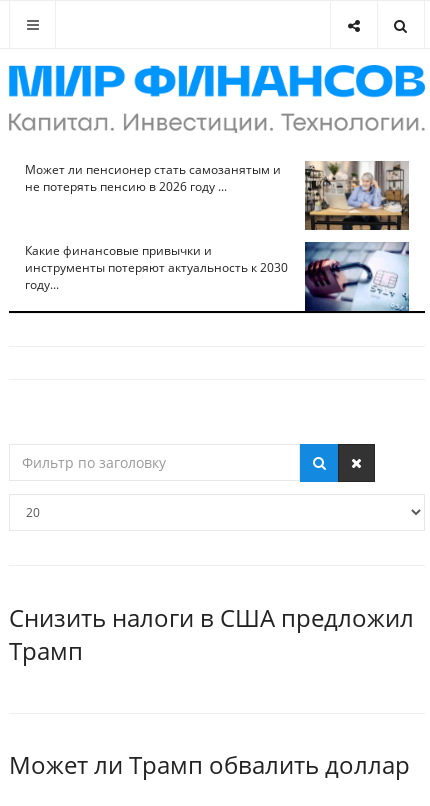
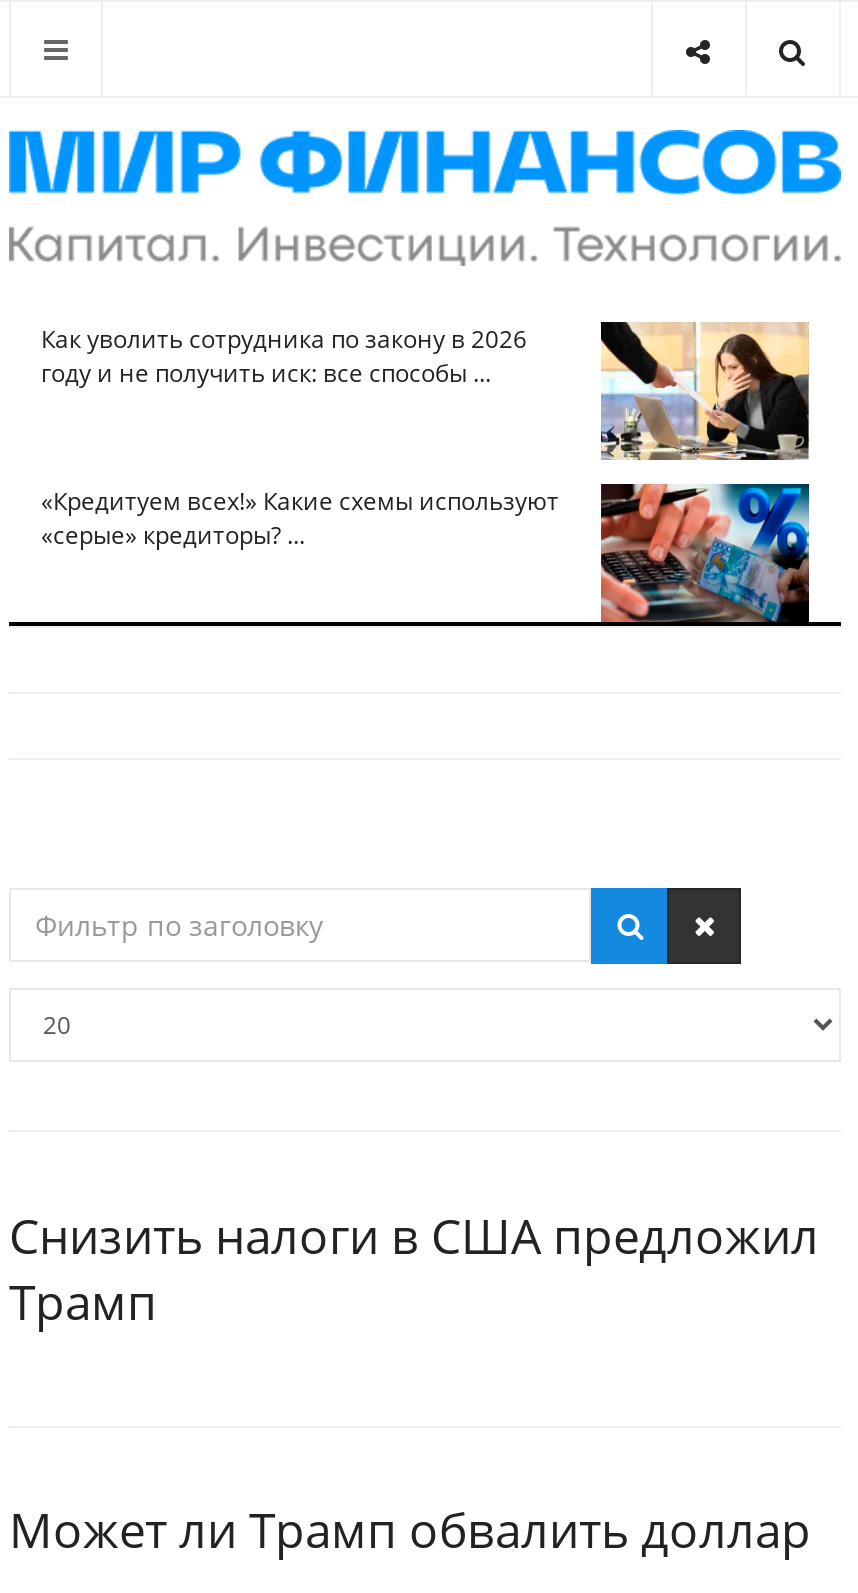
[25,161,281,195] Может ли пенсионер стать самозанятым и | не потерять пенсию в 2026 году ... -> [41,322,527,390] Как уволить сотрудника по закону в 2026 | году и не получить иск: все способы ...
[25,160,409,293] [image] | Какие финансовые привычки и | инструменты потеряют актуальность к 2030 | году... -> [41,320,809,553] [image] | «Кредитуем всех!» Какие схемы используют | «серые» кредиторы? ...
[304,241,410,312] [image] -> [599,482,811,624] [image]

